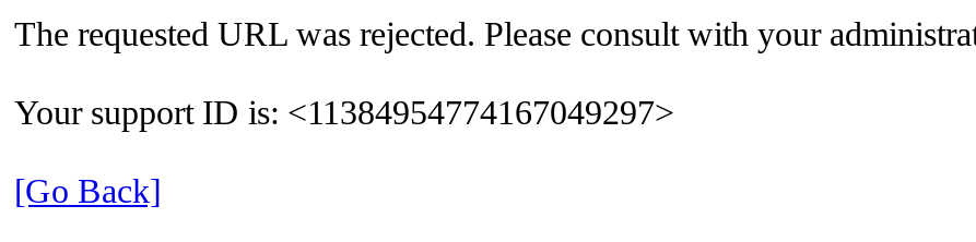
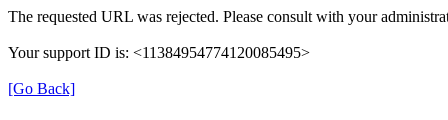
[14,94,674,131] Your support ID is: <11384954774167049297> -> [8,44,310,61] Your support ID is: <11384954774120085495>

